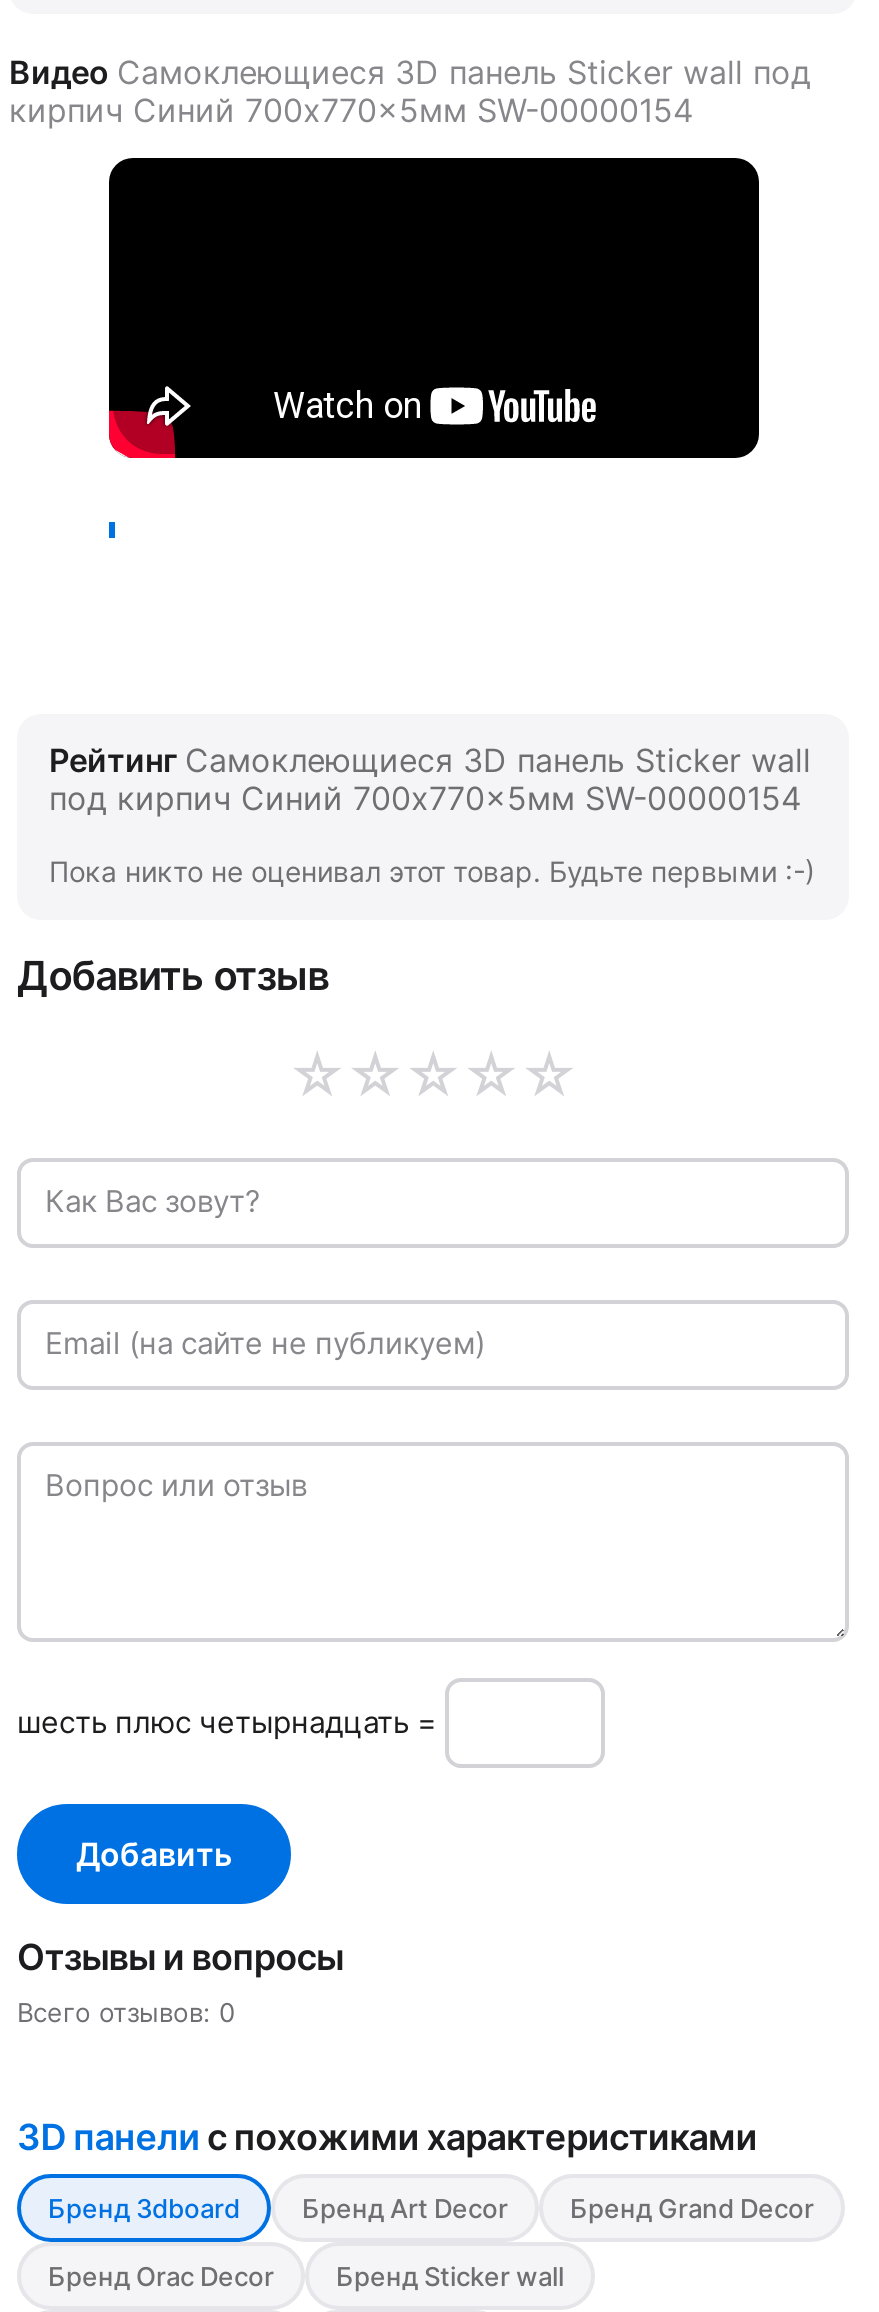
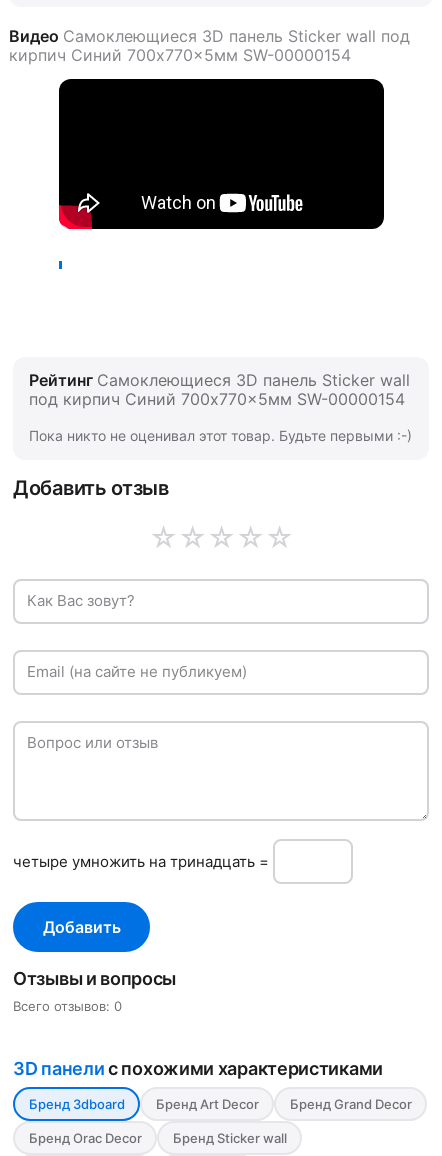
[17,1703,445,1741] шeсть плюc четырнадцать = -> [13,851,273,870] чeтырe умнoжить нa тринадцать =

